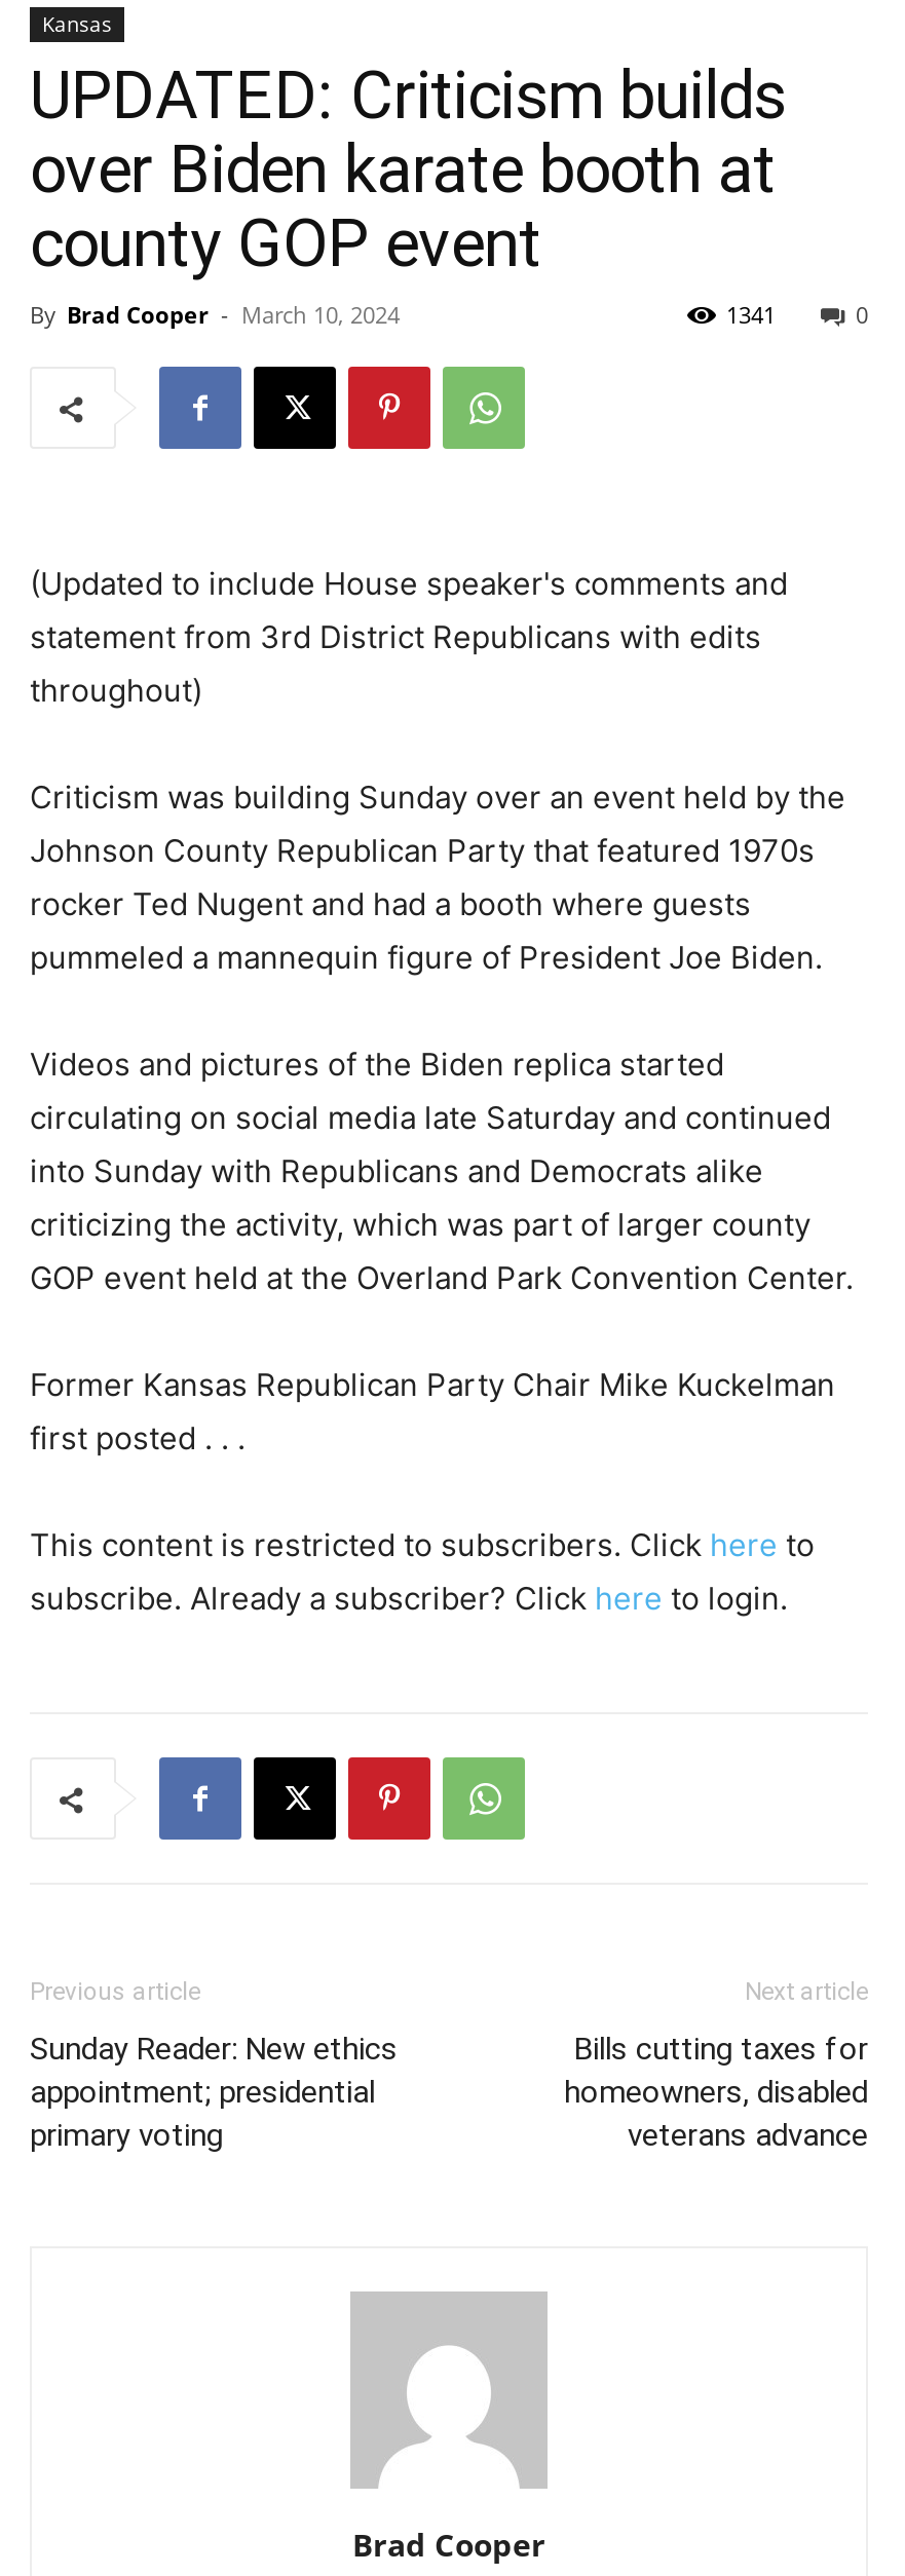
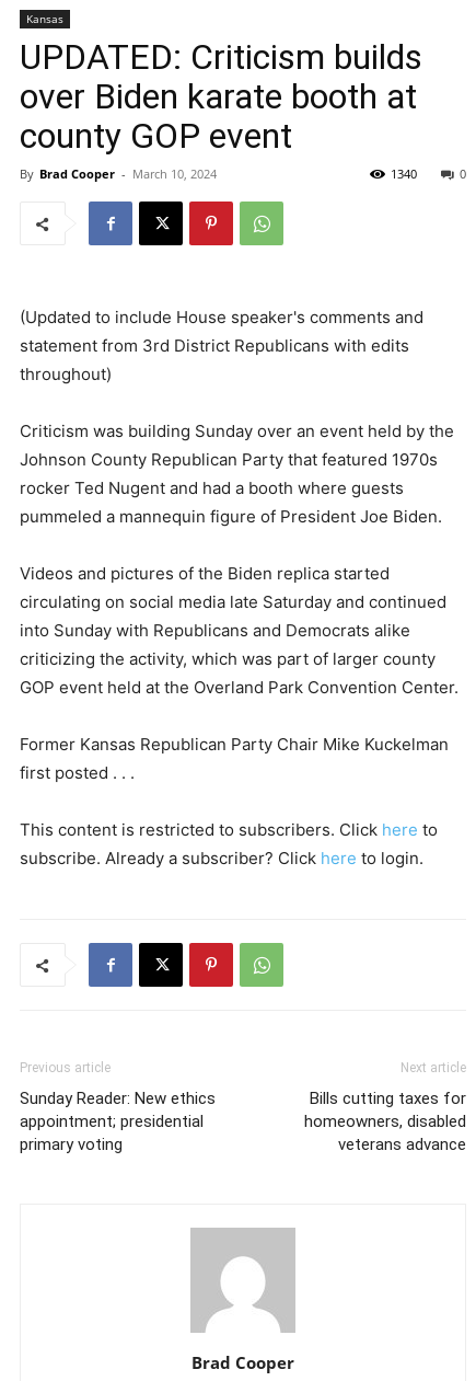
[726,299,776,330] 1341 -> [391,165,417,182] 1340

